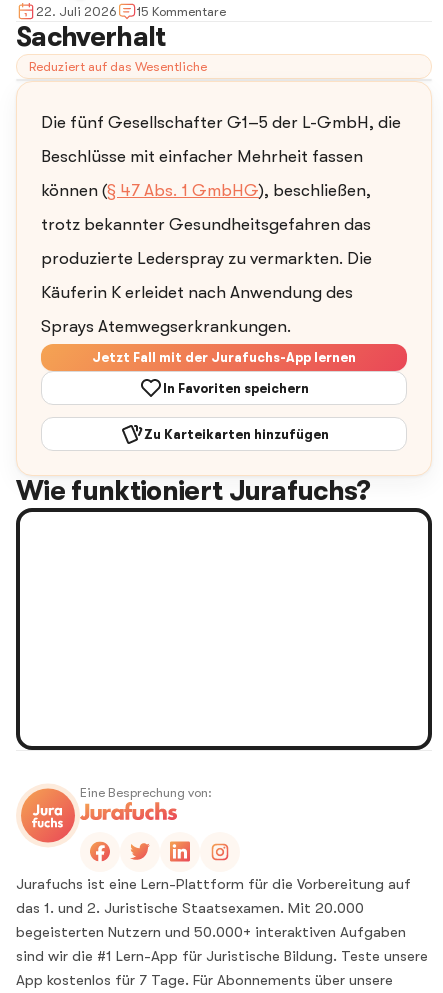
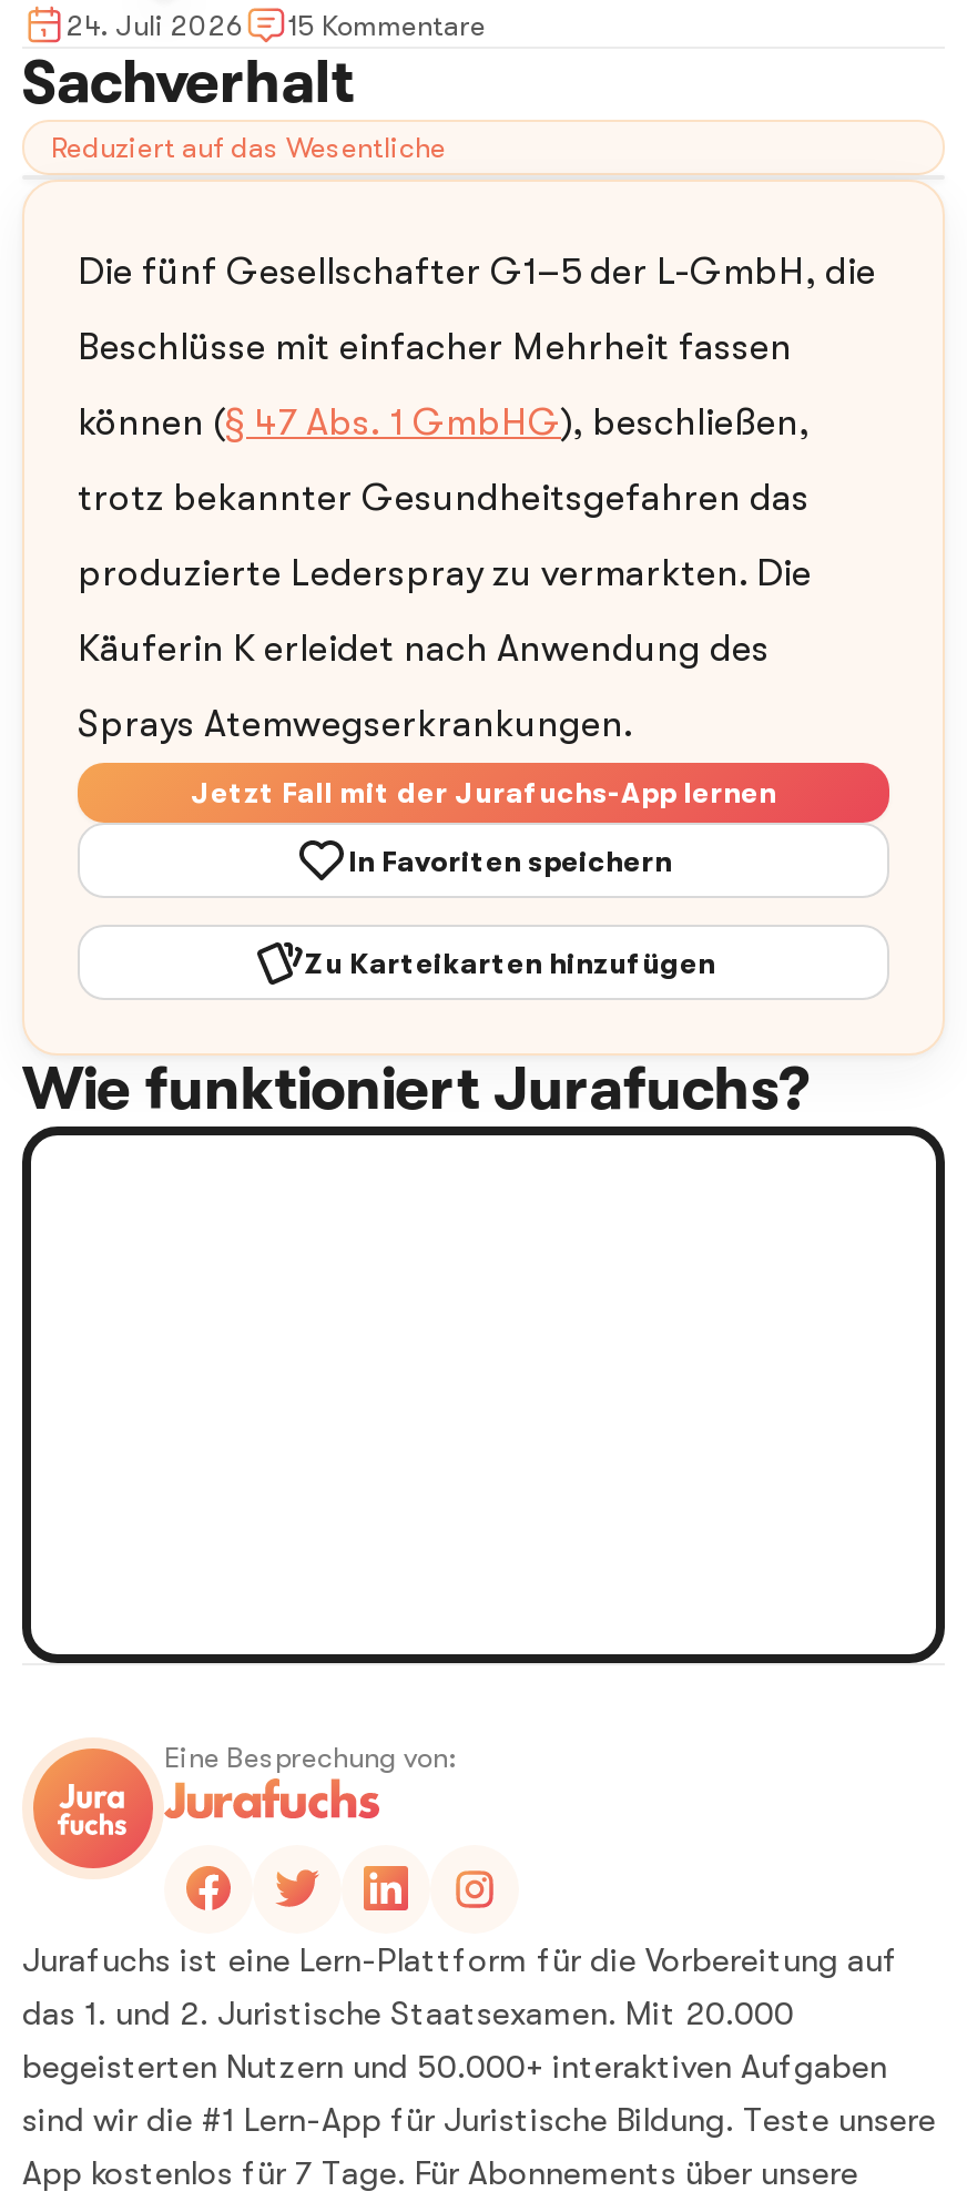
[36,3,226,18] 22. Juli 2026 15 Kommentare -> [67,8,486,41] 24. Juli 2026 15 Kommentare

